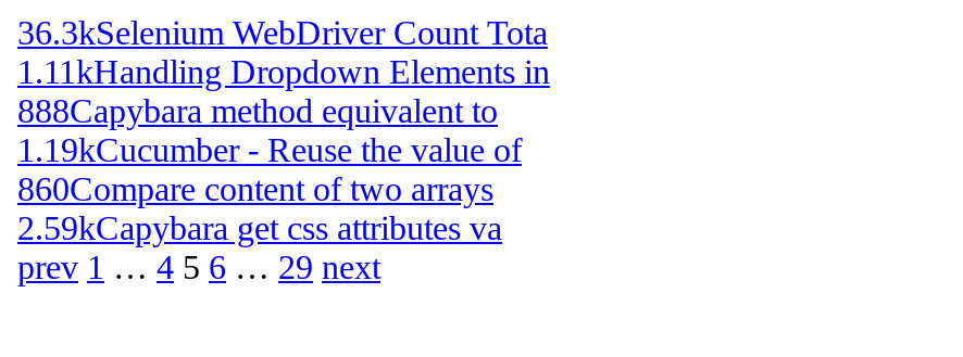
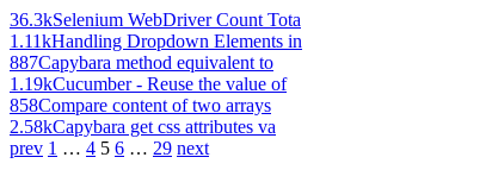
[17,92,498,129] 888Capybara method equivalent to -> [10,52,273,73] 887Capybara method equivalent to
[17,170,493,207] 860Compare content of two arrays -> [10,95,271,115] 858Compare content of two arrays
[17,209,502,246] 2.59kCapybara get css attributes va -> [10,117,276,137] 2.58kCapybara get css attributes va

